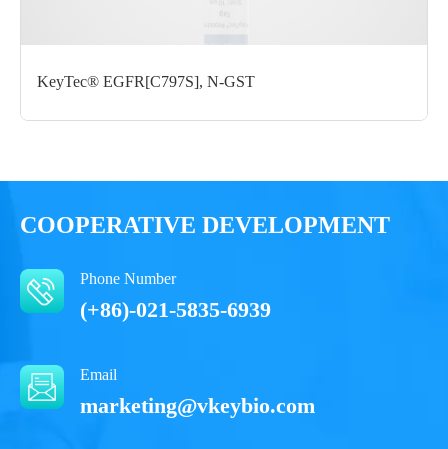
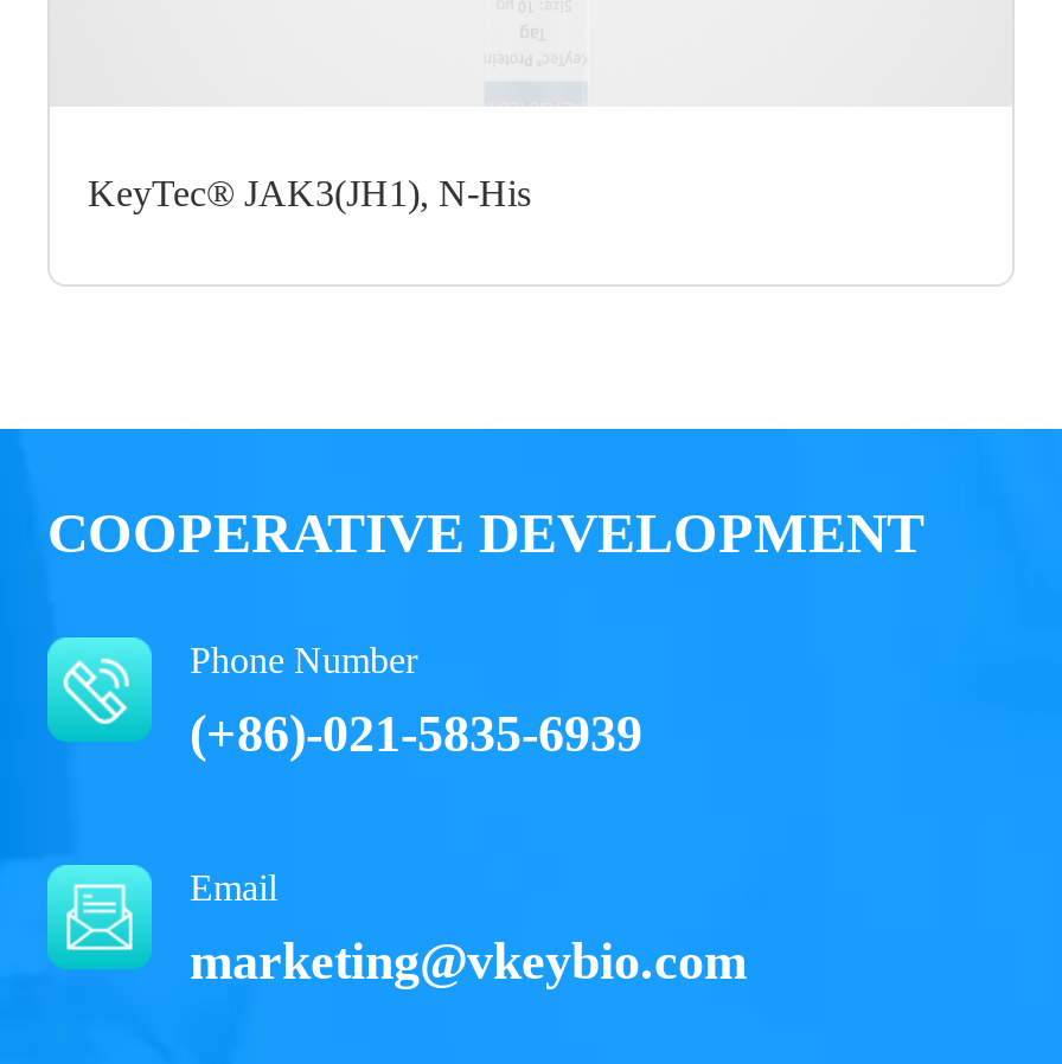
[37,73,255,90] KeyTec® EGFR[C797S], N-GST -> [88,173,531,213] KeyTec® JAK3(JH1), N-His

